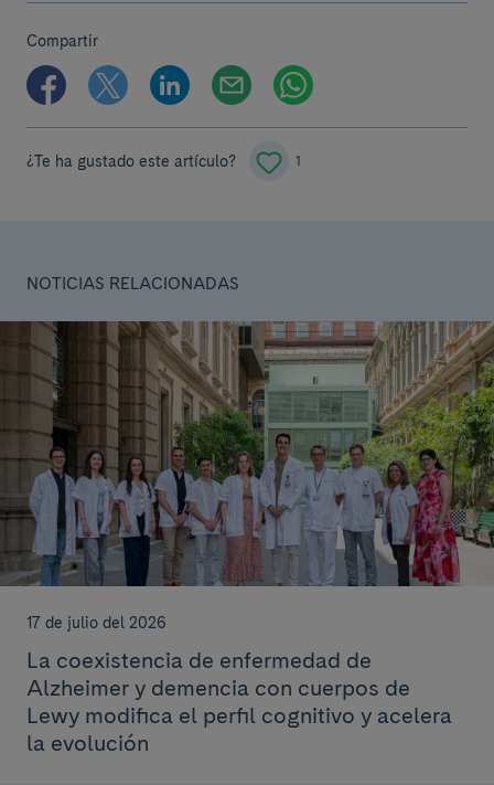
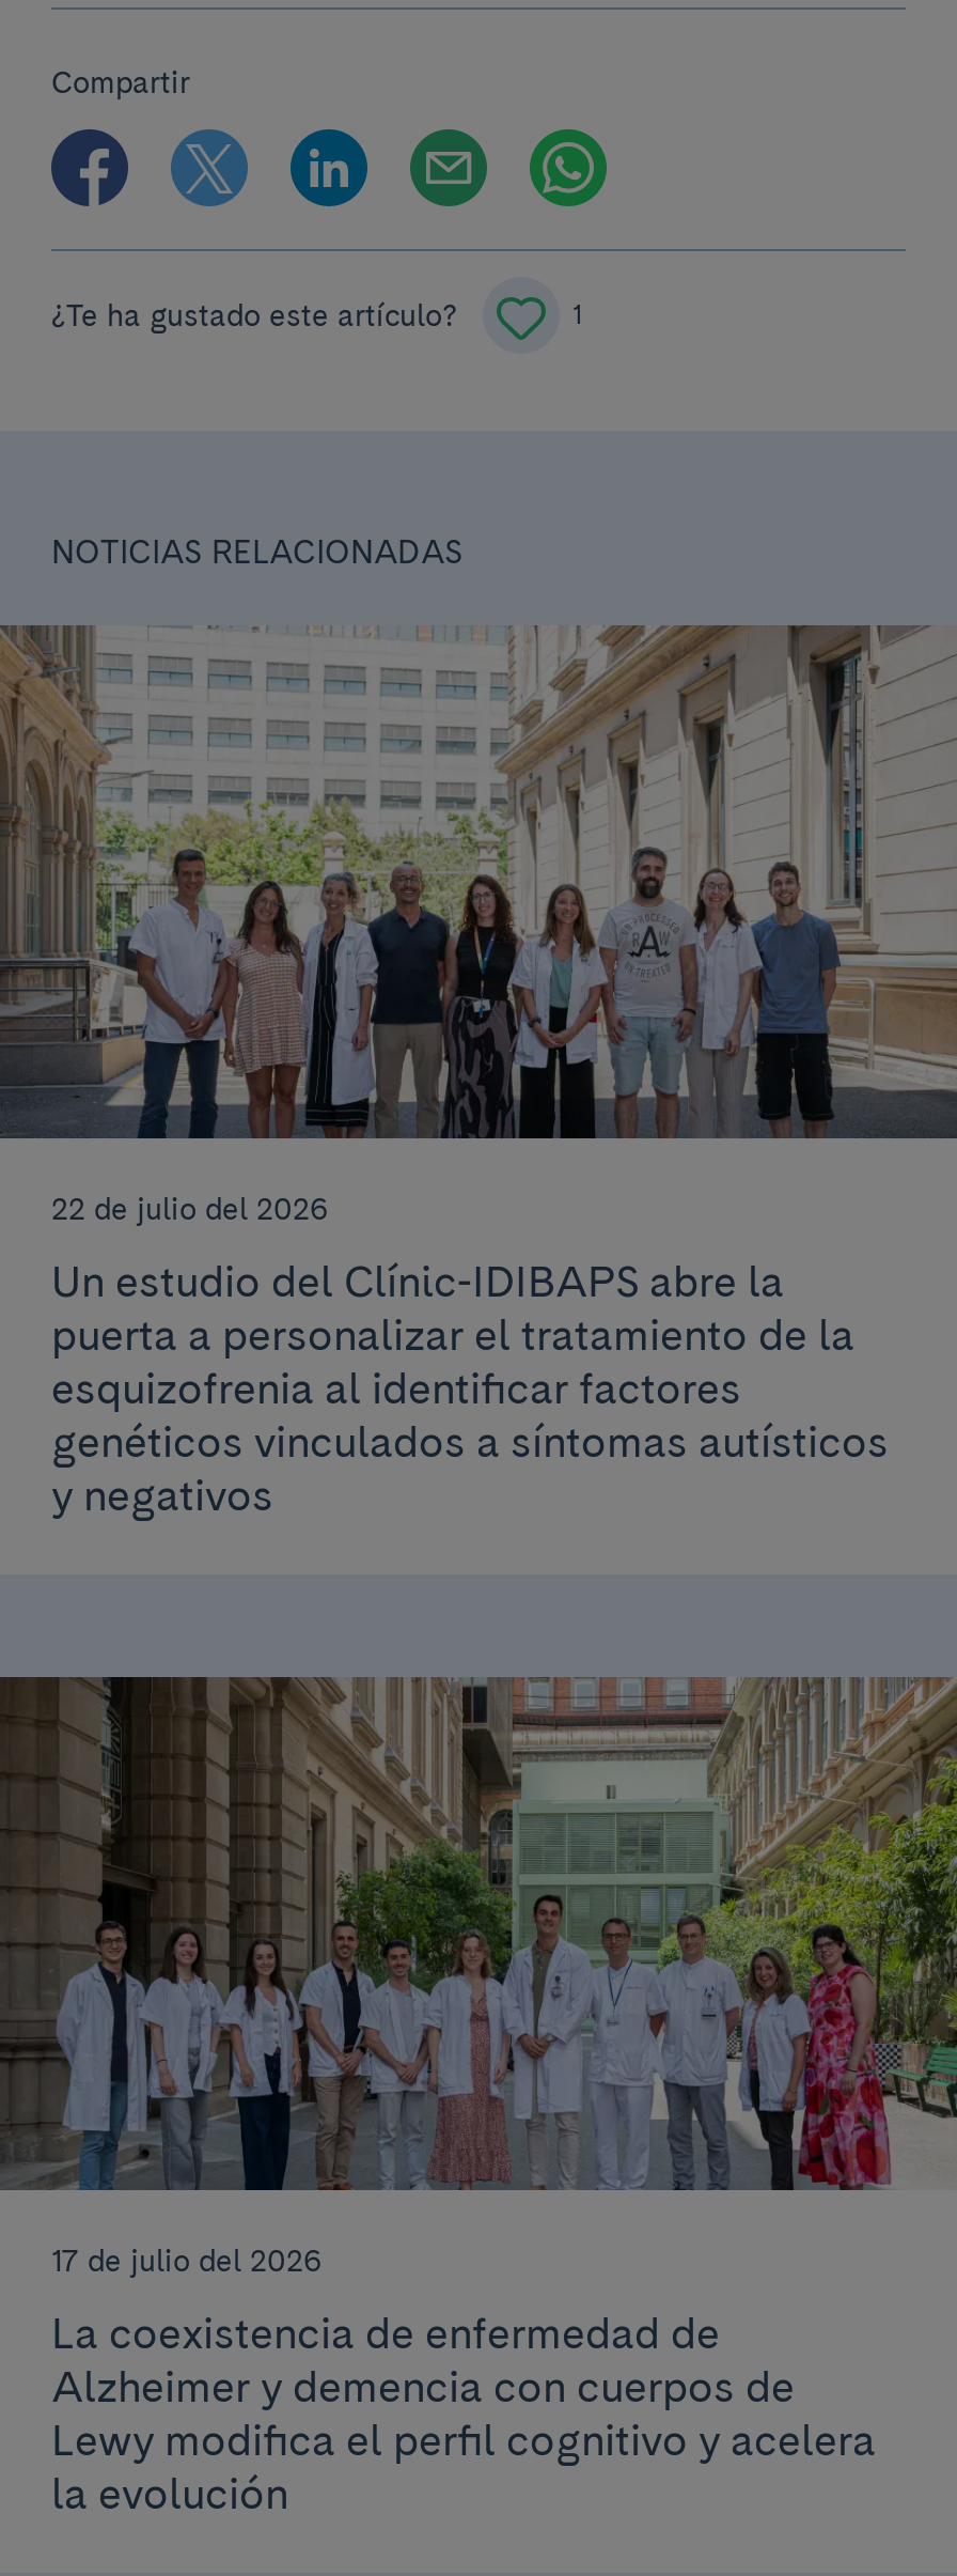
none -> [6,624,951,1521] [image] | 22 de julio del 2026 | Un estudio del Clínic-IDIBAPS abre la | puerta a personalizar el tratamiento de la | esquizofrenia al identificar factores | genéticos vinculados a síntomas autísticos | y negativos

